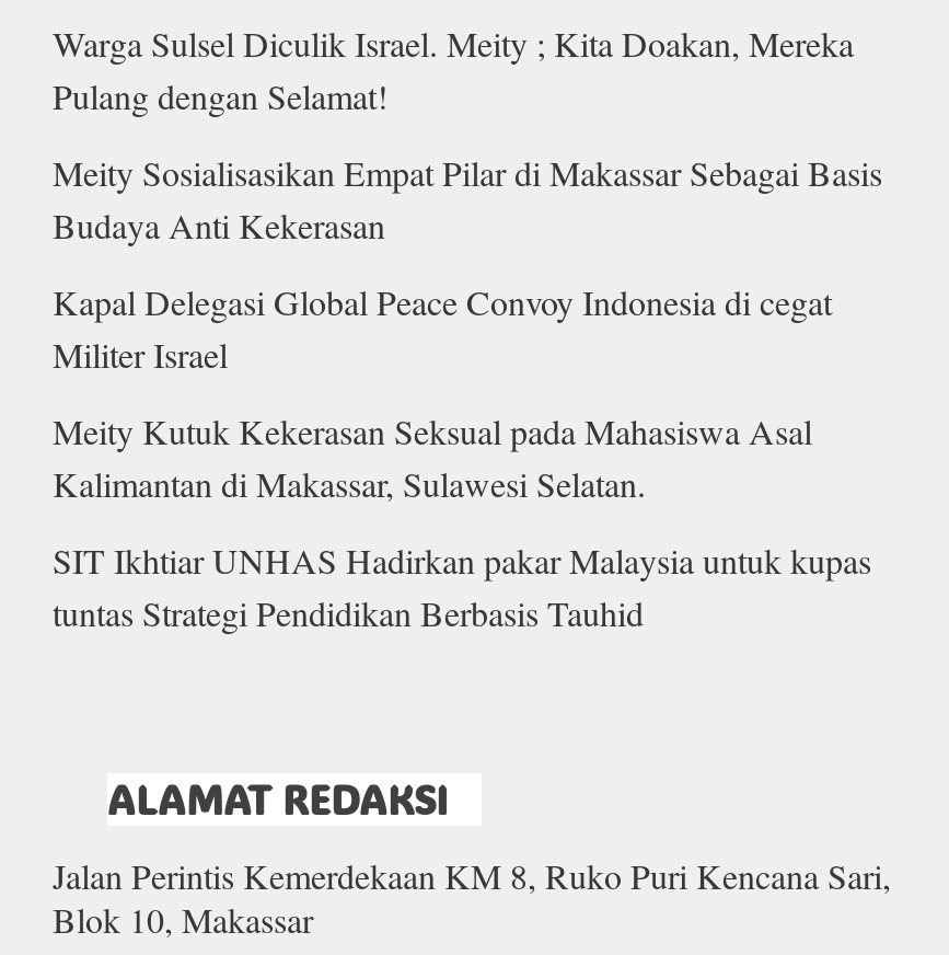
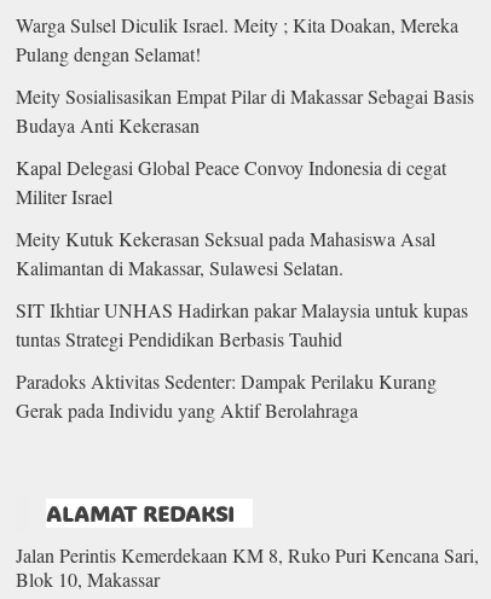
none -> [16,368,437,423] Paradoks Aktivitas Sedenter: Dampak Perilaku Kurang | Gerak pada Individu yang Aktif Berolahraga

